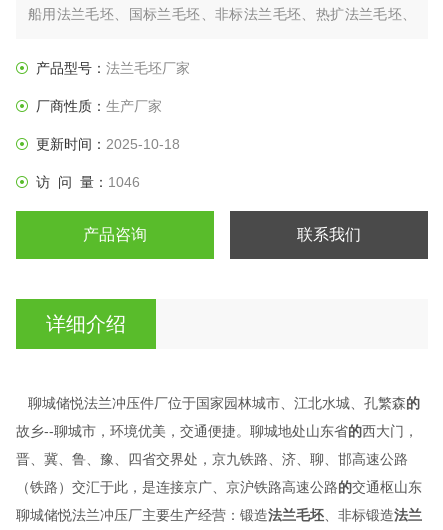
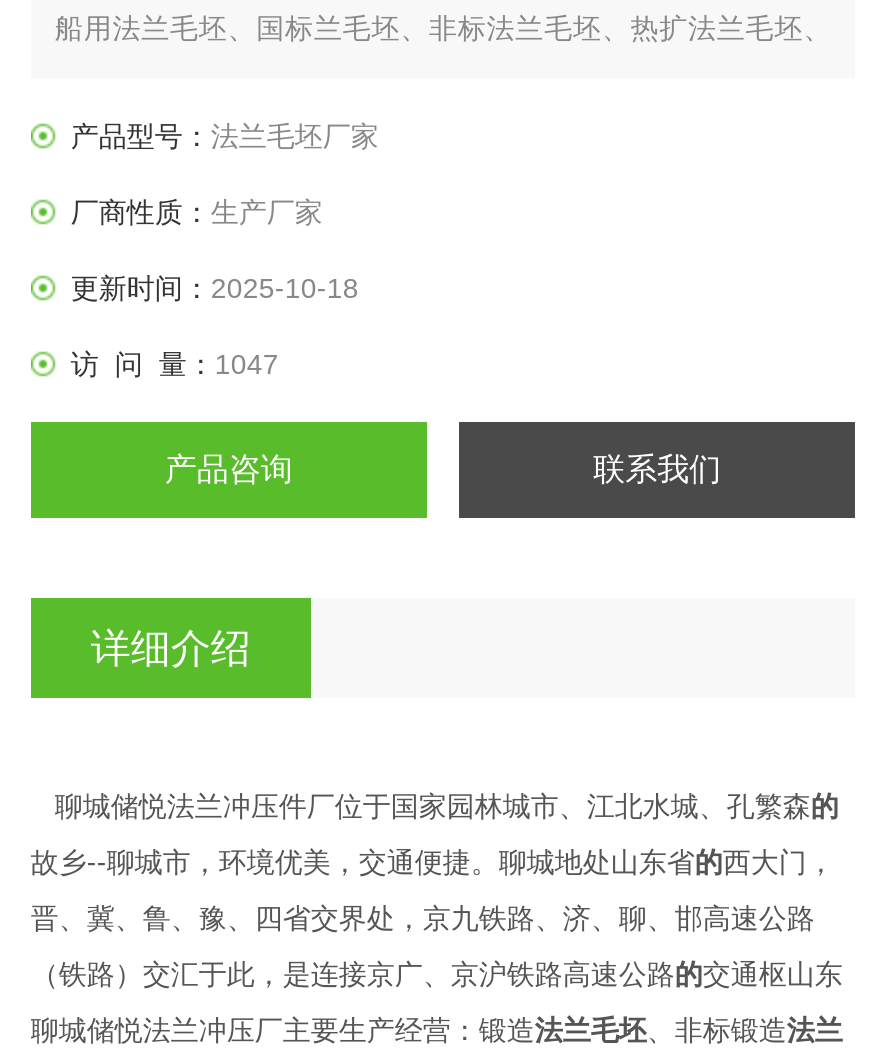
[36,173,140,189] 访 问 量：1046 -> [71,347,279,379] 访 问 量：1047

